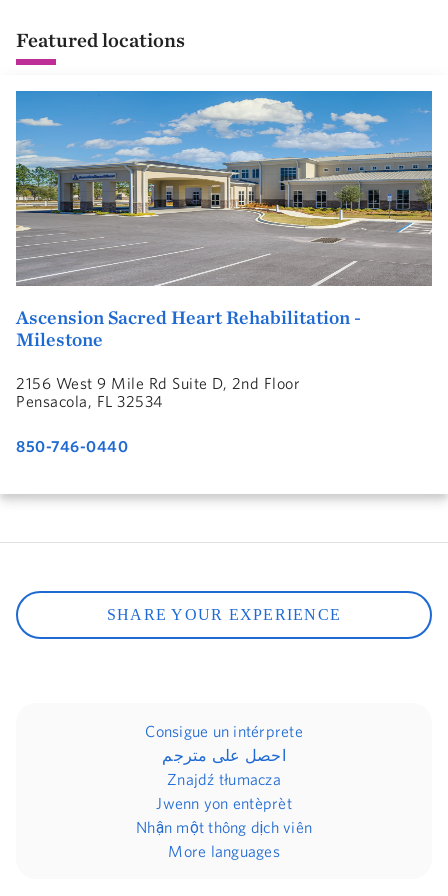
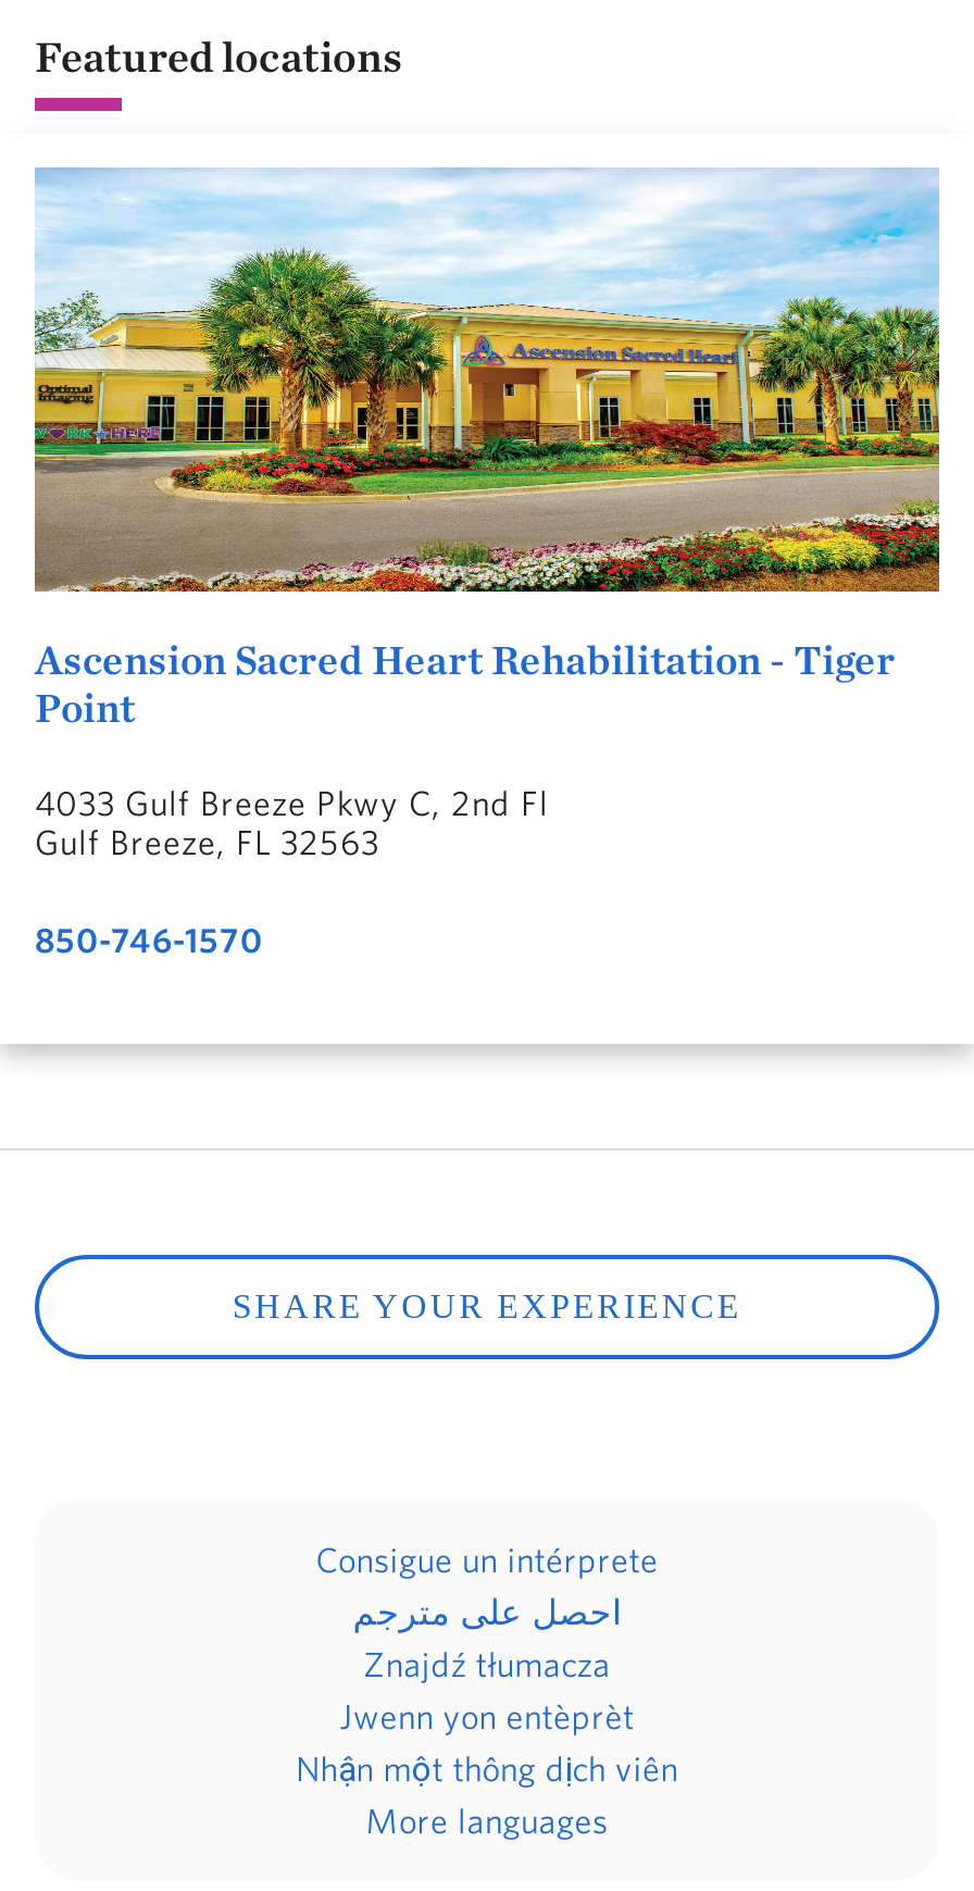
[15,90,433,351] [image] | Ascension Sacred Heart Rehabilitation - | Milestone -> [33,167,941,734] [image] | Ascension Sacred Heart Rehabilitation - Tiger | Point
[16,373,300,411] 2156 West 9 Mile Rd Suite D, 2nd Floor | Pensacola, FL 32534 -> [35,781,549,864] 4033 Gulf Breeze Pkwy C, 2nd Fl | Gulf Breeze, FL 32563
[16,436,128,456] 850-746-0440 -> [35,918,263,962] 850-746-1570

